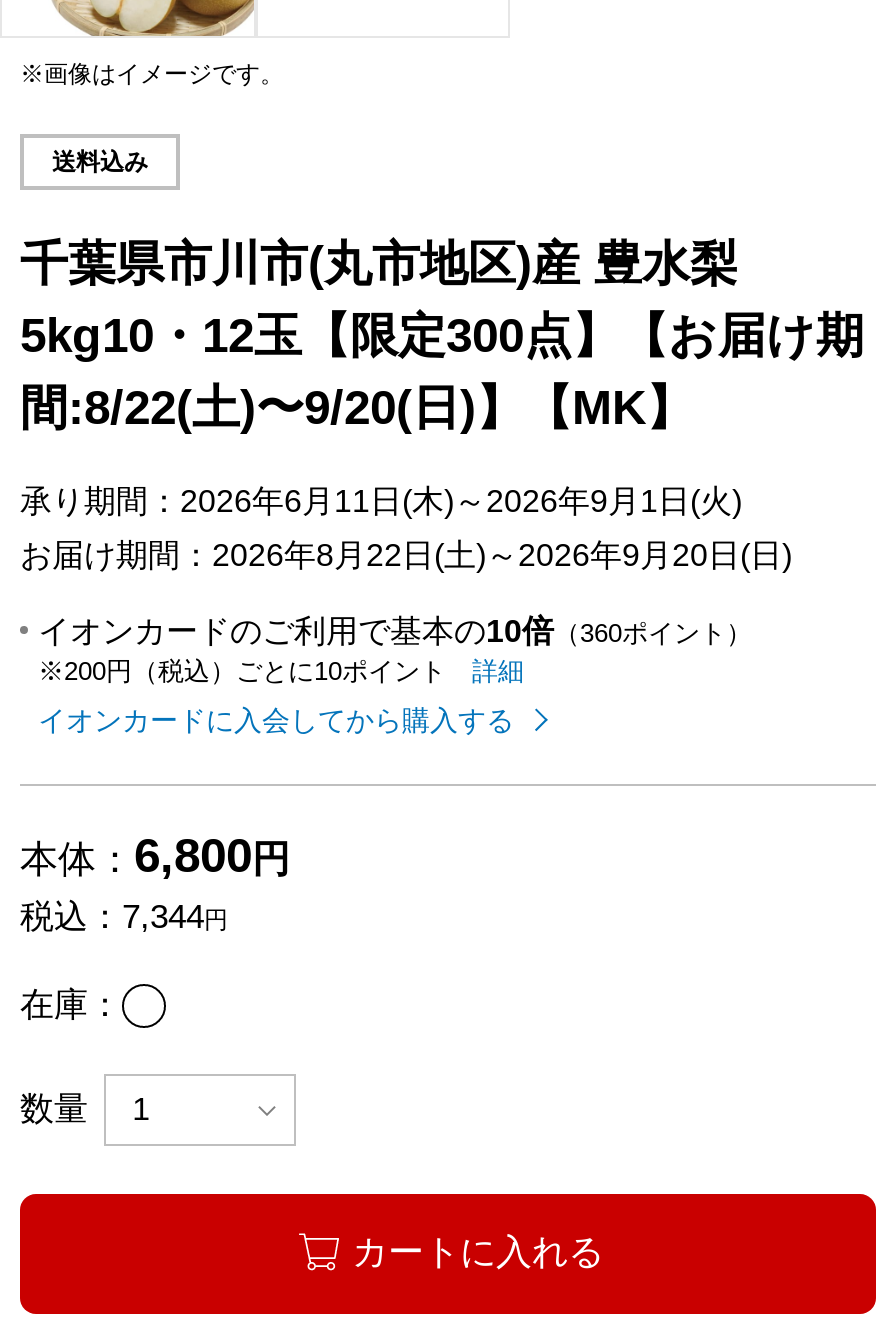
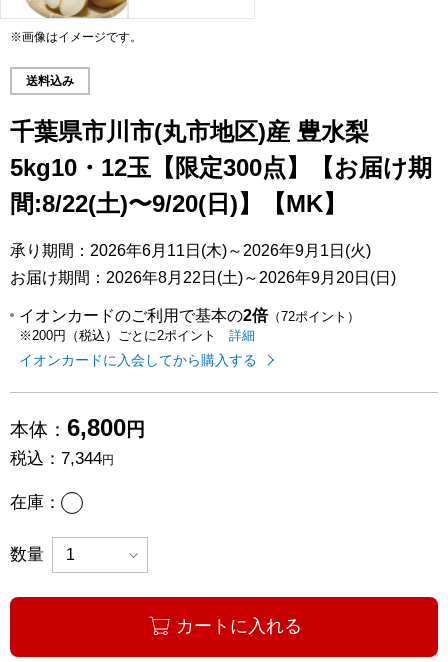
[38,615,752,649] イオンカードのご利用で基本の10倍（360ポイント） -> [19,307,360,324] イオンカードのご利用で基本の2倍（72ポイント）
[38,656,446,686] ※200円（税込）ごとに10ポイント -> [19,328,216,343] ※200円（税込）ごとに2ポイント

